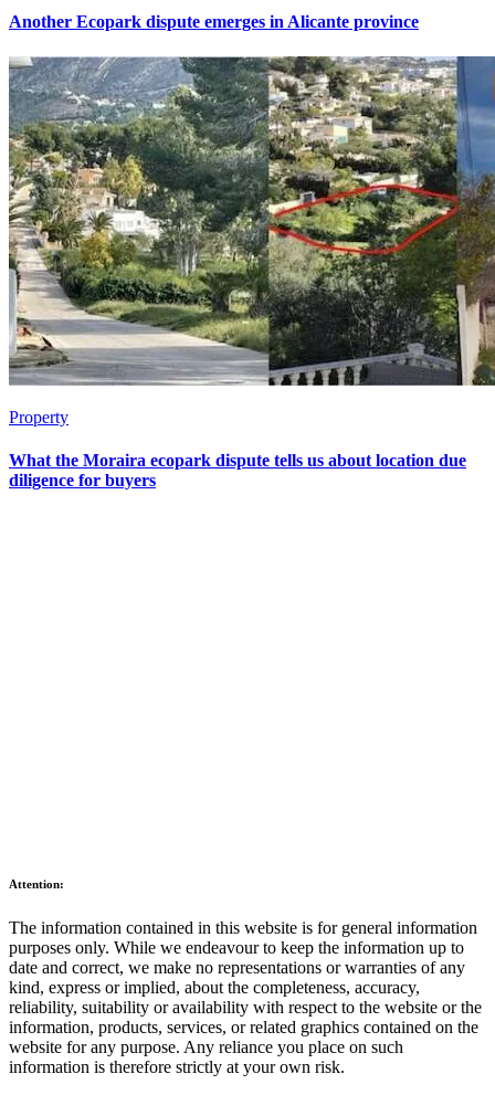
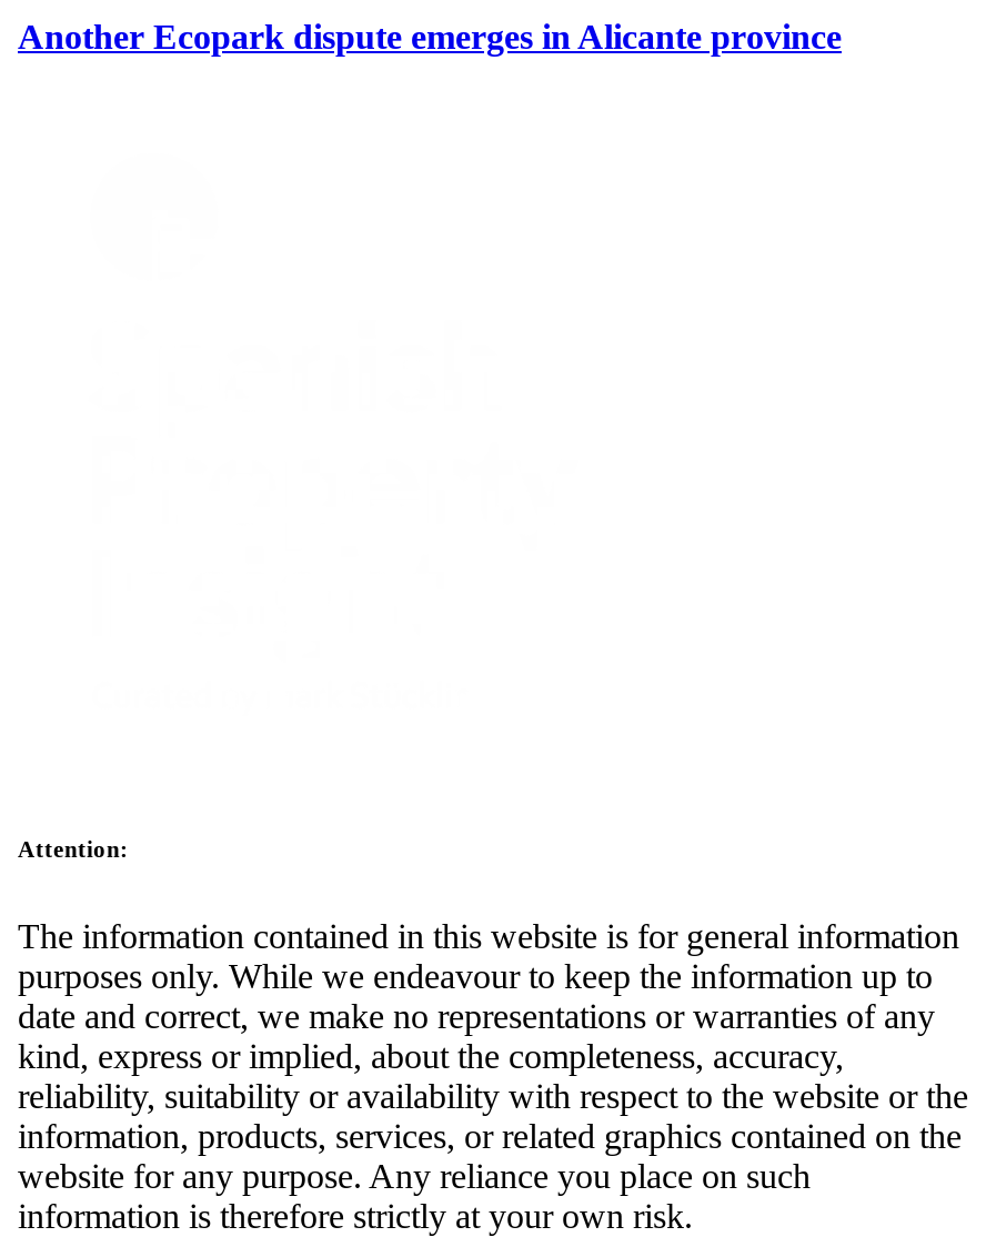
[8,55,492,489] [image] | Property | What the Moraira ecopark dispute tells us about location due | diligence for buyers -> none

